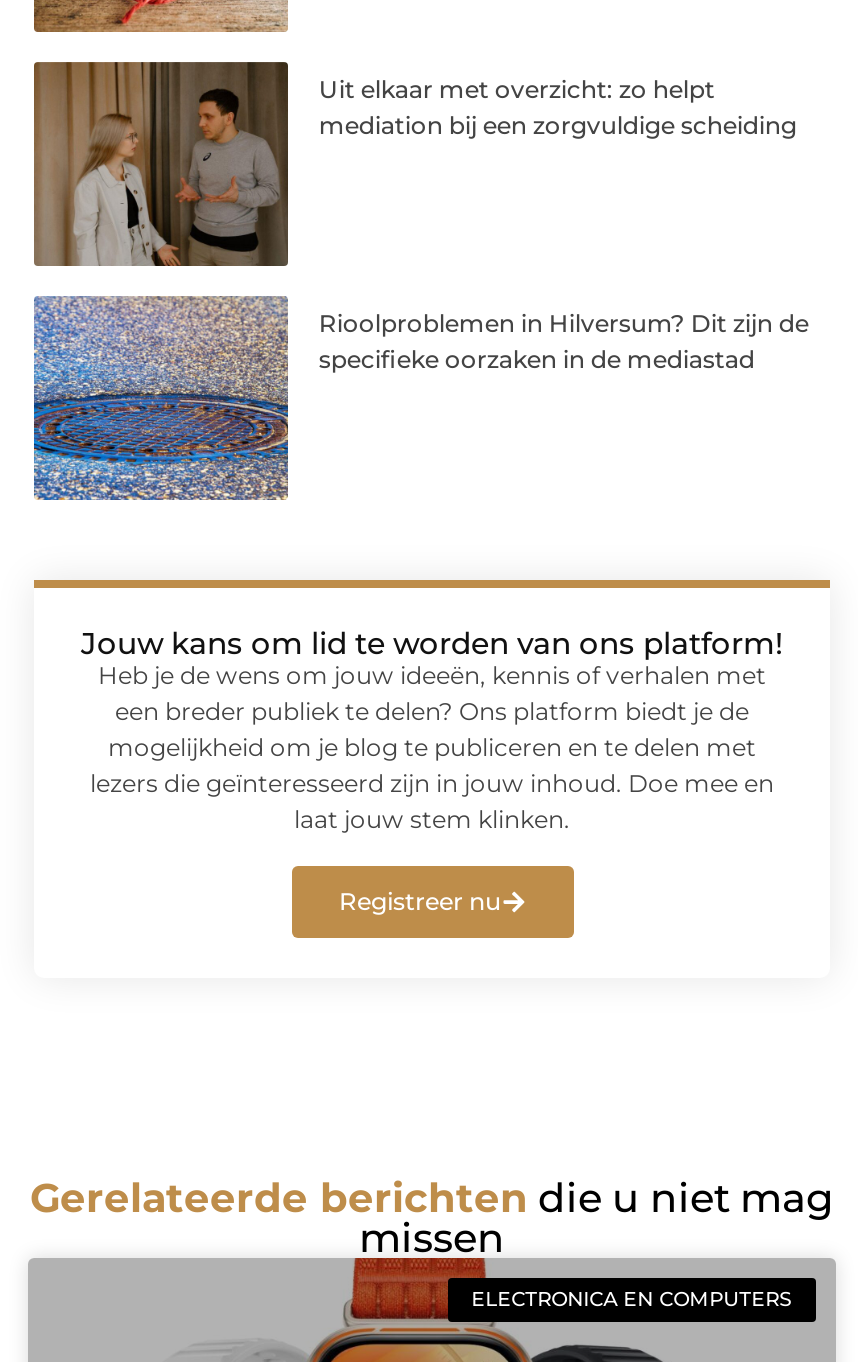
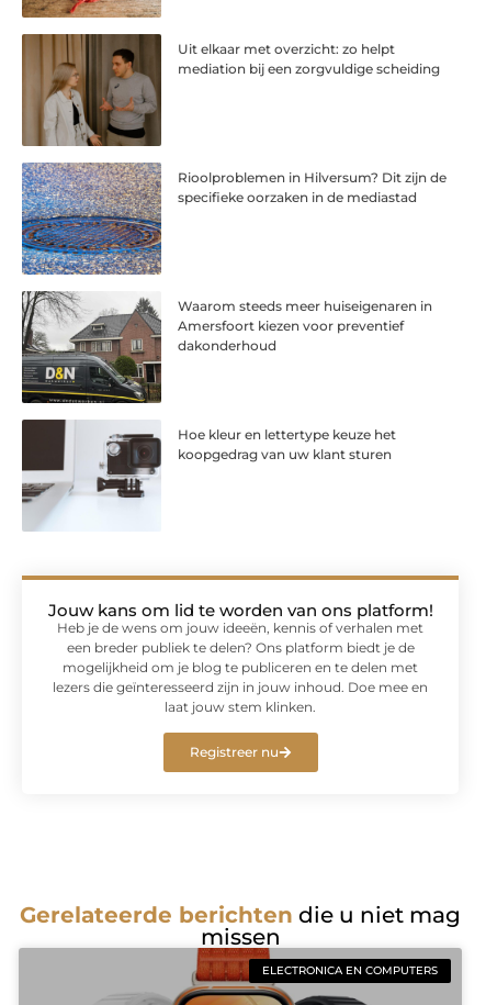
none -> [21,291,433,404] [image] | Waarom steeds meer huiseigenaren in | Amersfoort kiezen voor preventief | dakonderhoud
none -> [21,420,396,531] [image] | Hoe kleur en lettertype keuze het | koopgedrag van uw klant sturen

